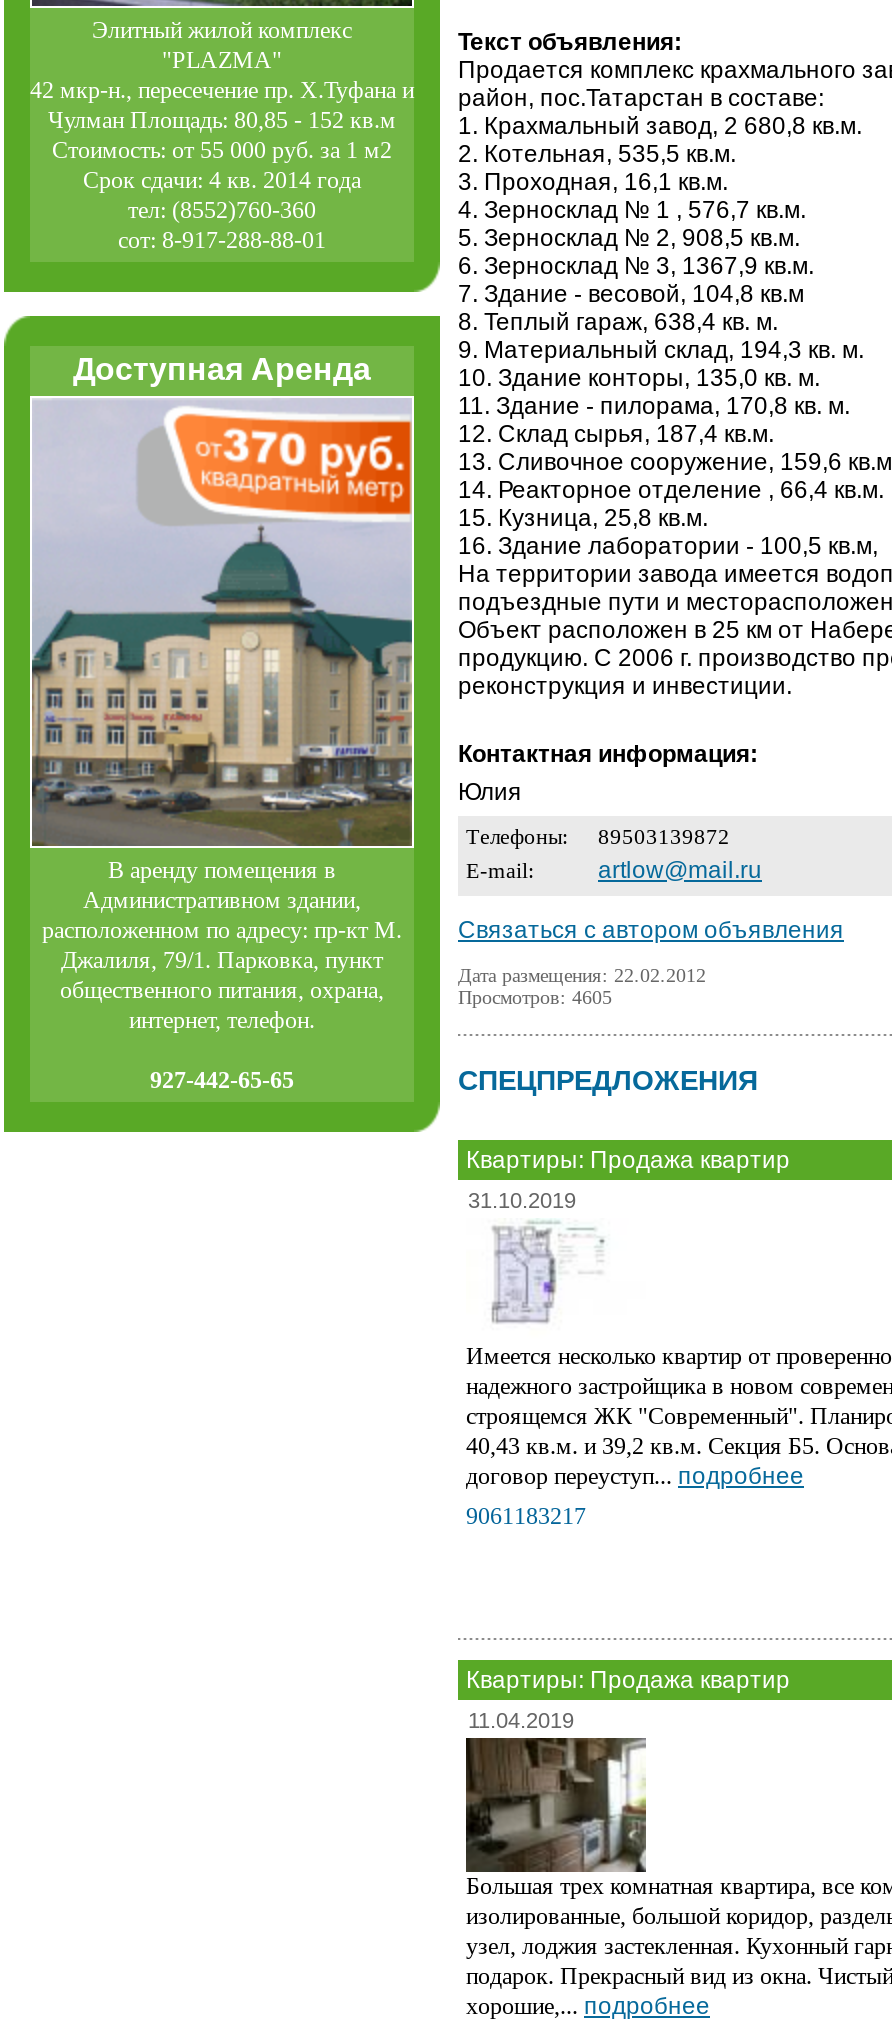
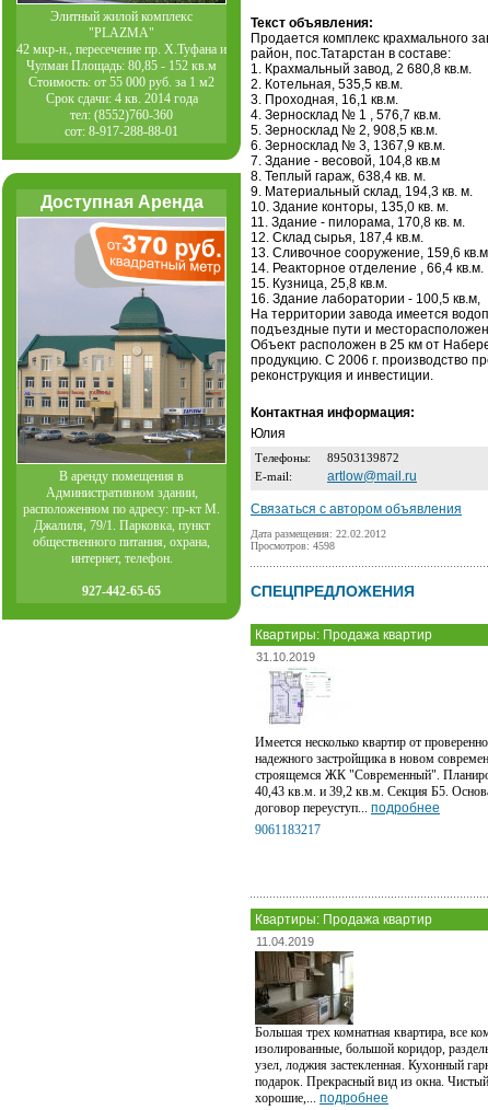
[458,986,612,1008] Просмотров: 4605 -> [251,540,335,552] Просмотров: 4598

